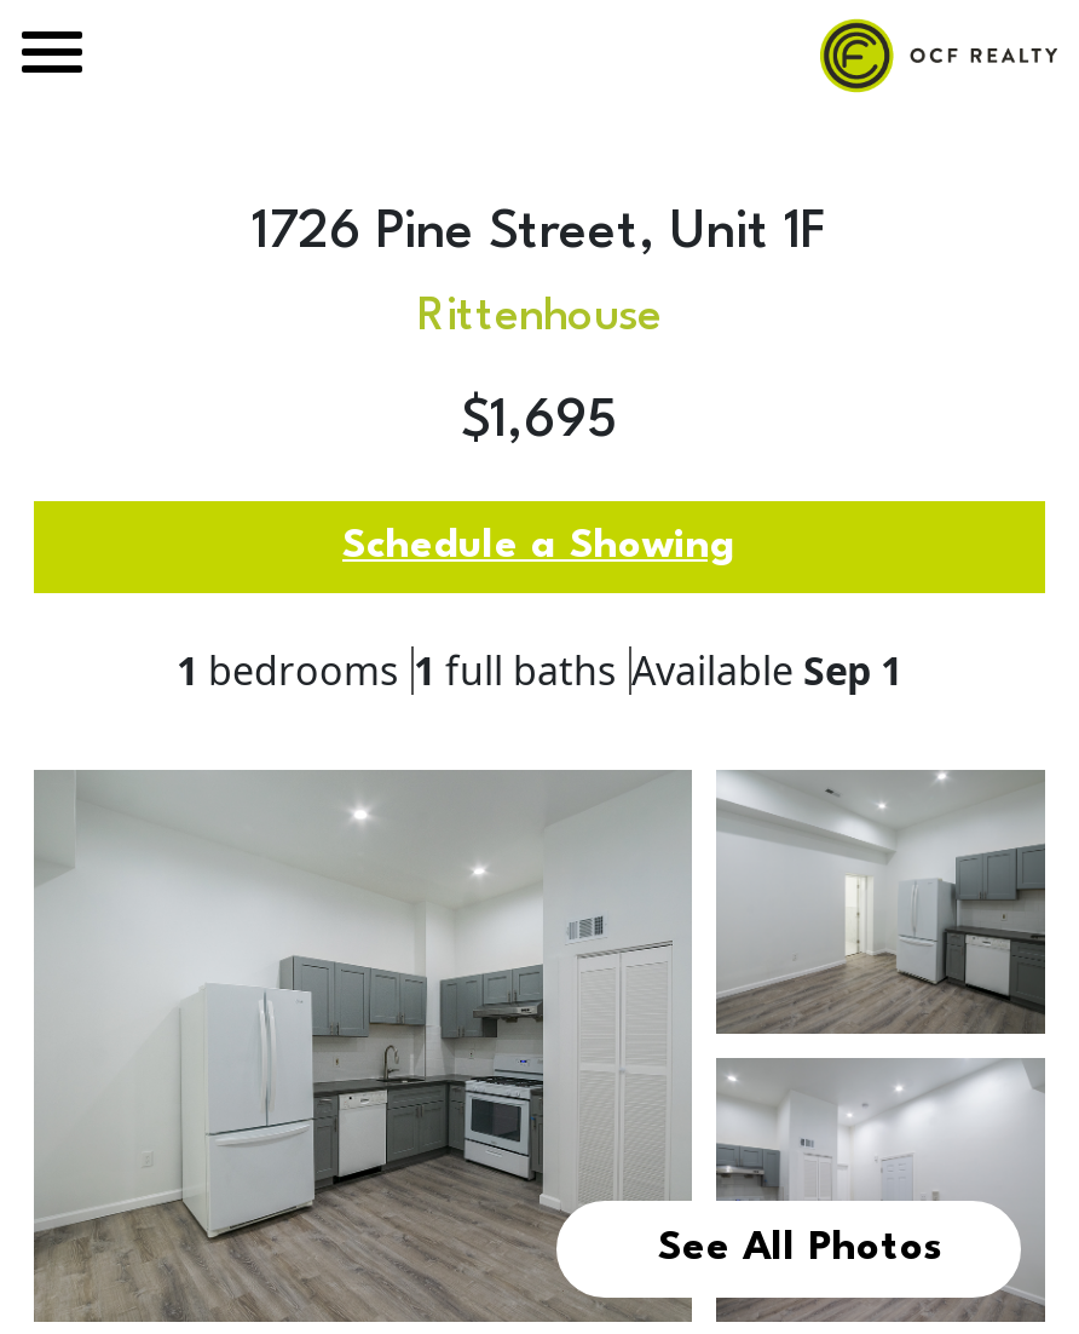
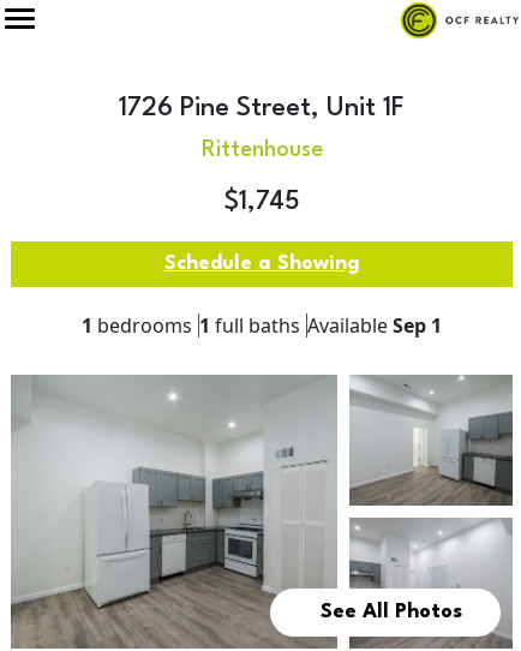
[461,397,618,448] $1,695 -> [224,190,300,215] $1,745

